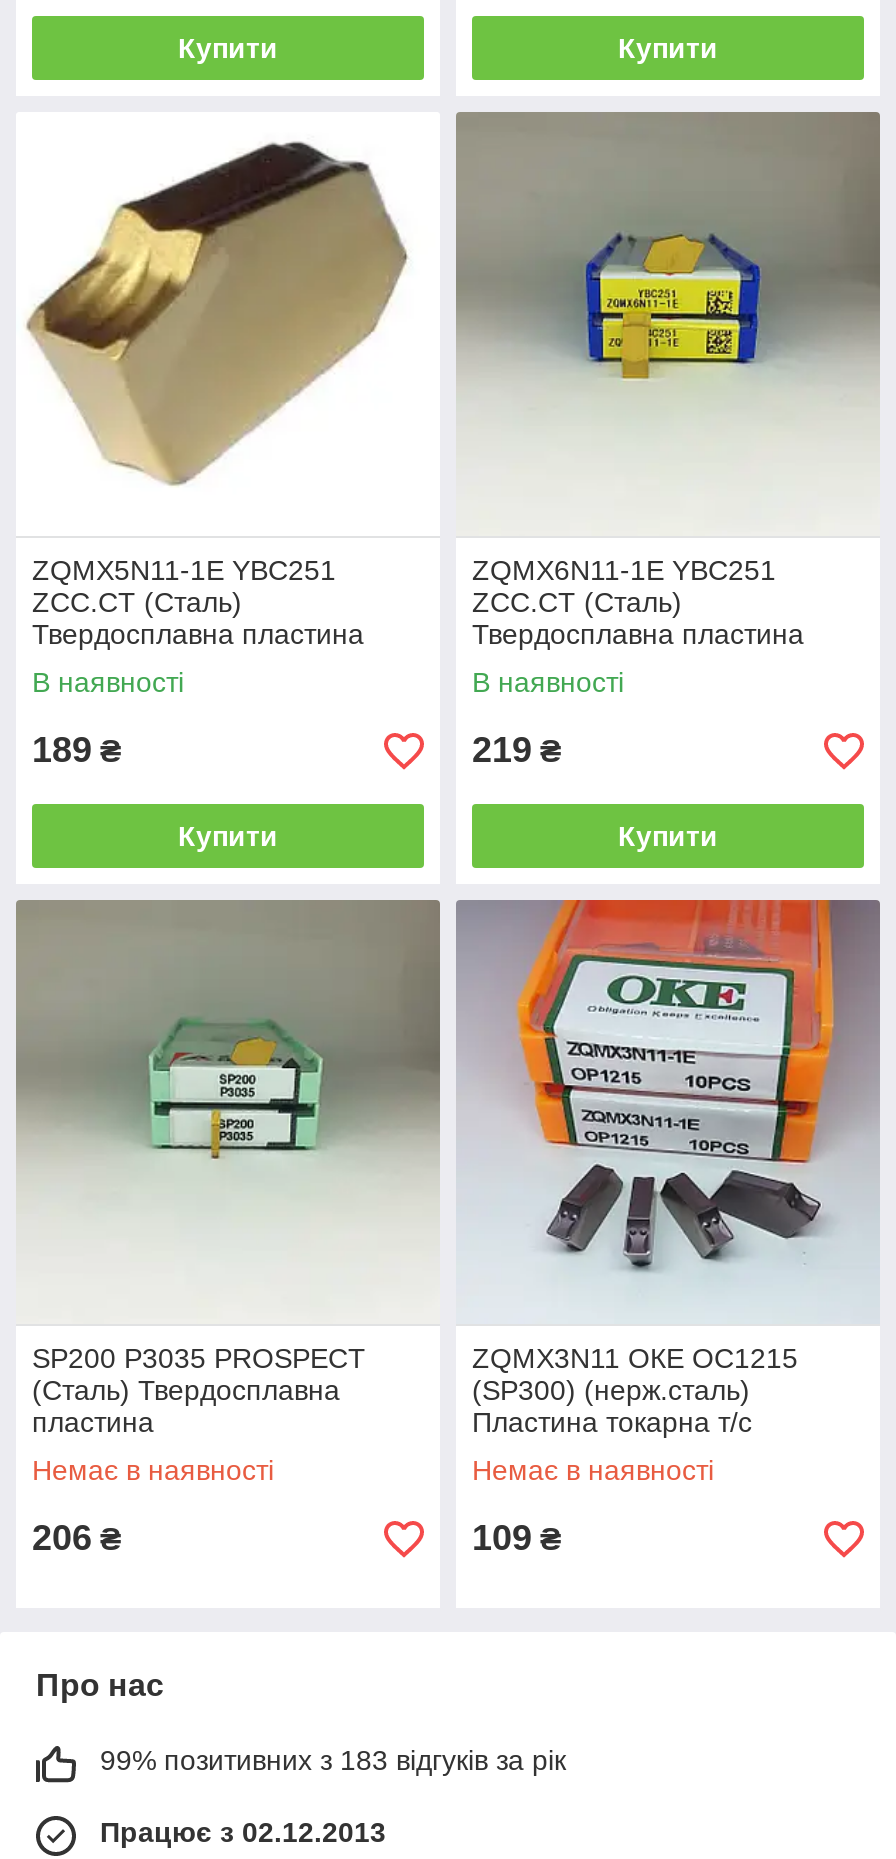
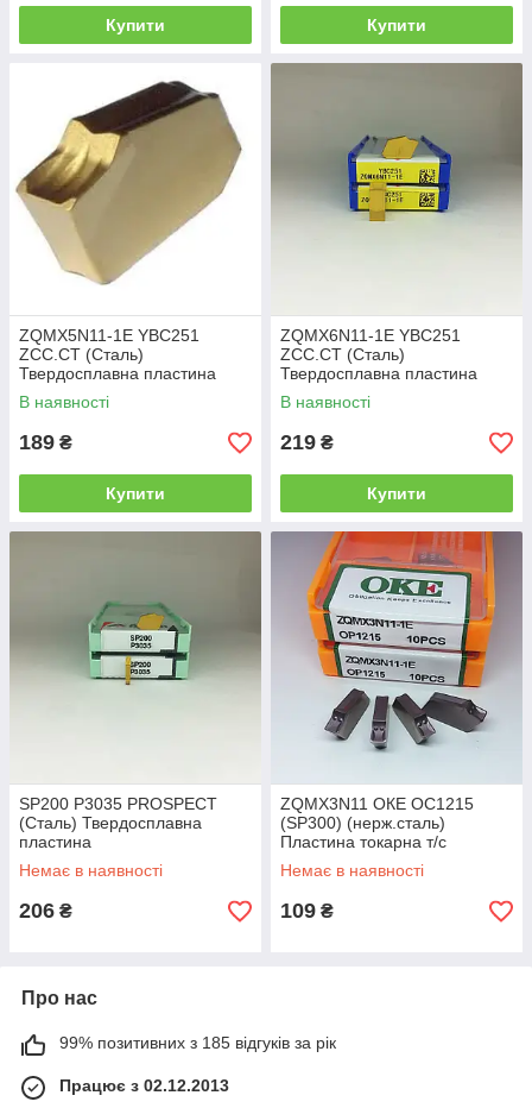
[100,1744,566,1776] 99% позитивних з 183 відгуків за рік -> [59,1033,336,1052] 99% позитивних з 185 відгуків за рік

